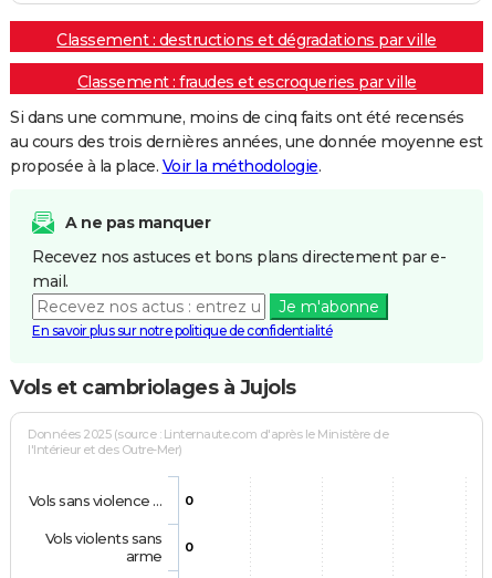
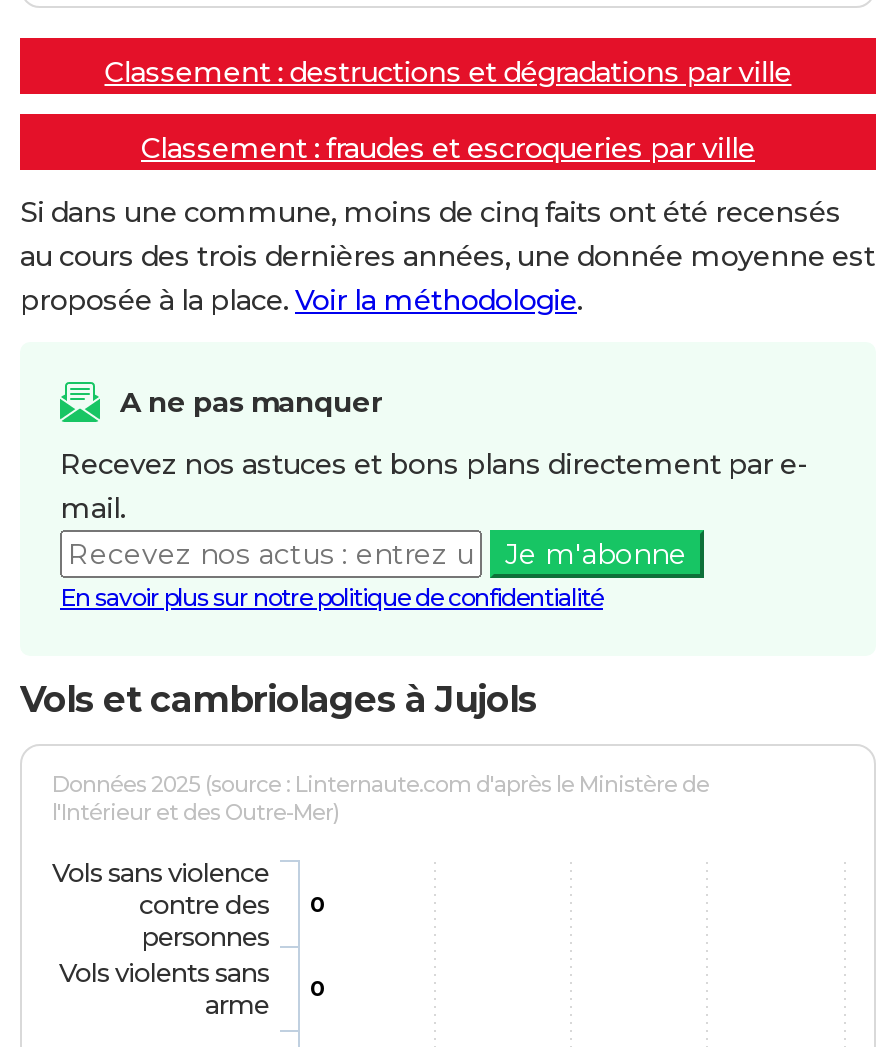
[28,491,163,509] Vols sans violence … -> [52,857,270,953] Vols sans violence | contre des | personnes

